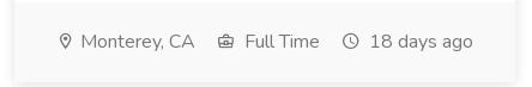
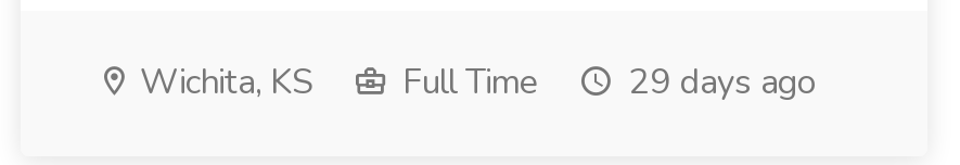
[75,29,195,55] Monterey, CA -> [131,59,313,106] Wichita, KS
[364,29,473,55] 18 days ago -> [619,59,817,106] 29 days ago

